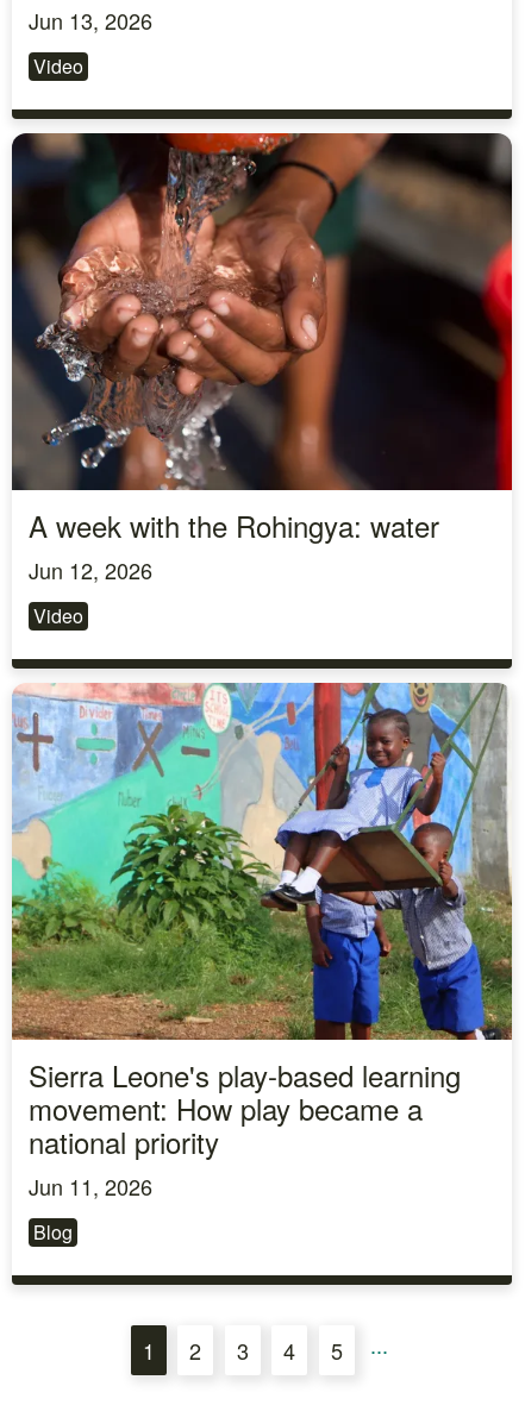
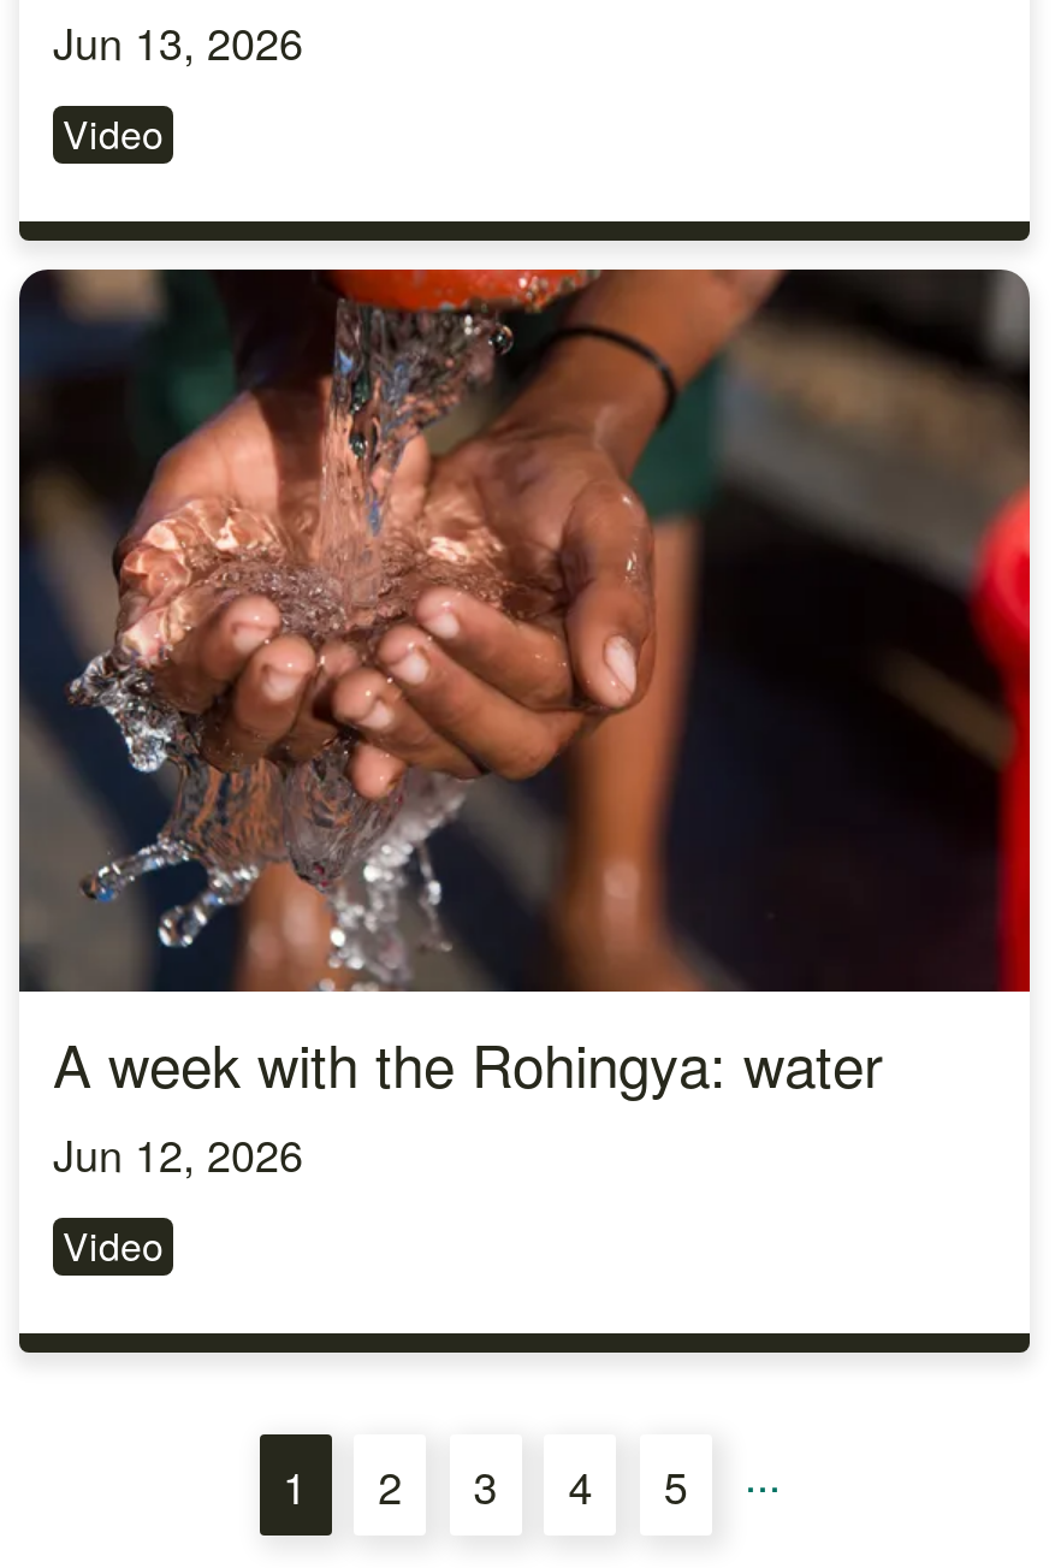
[11,682,513,1246] [image] | Sierra Leone's play-based learning | movement: How play became a | national priority | Jun 11, 2026 | Blog -> none

